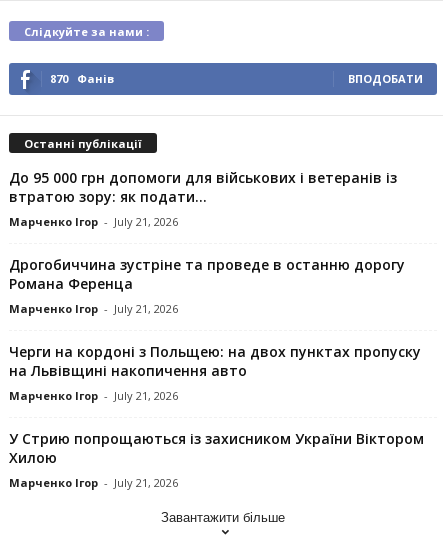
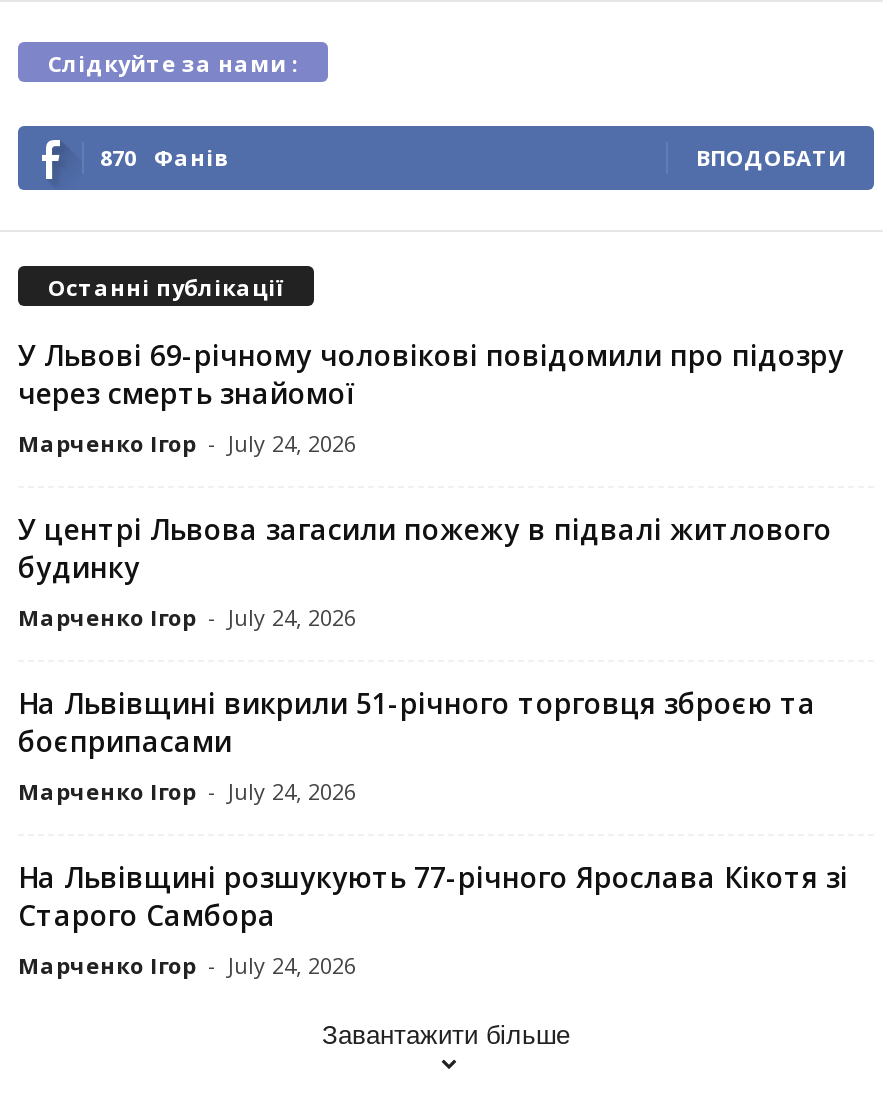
[9,168,397,229] До 95 000 грн допомоги для військових і ветеранів із | втратою зору: як подати... | Марченко Ігор - July 21, 2026 -> [18,336,844,458] У Львові 69-річному чоловікові повідомили про підозру | через смерть знайомої | Марченко Ігор - July 24, 2026
[9,255,405,316] Дрогобиччина зустріне та проведе в останню дорогу | Романа Ференца | Марченко Ігор - July 21, 2026 -> [18,510,832,632] У центрі Львова загасили пожежу в підвалі житлового | будинку | Марченко Ігор - July 24, 2026
[9,342,421,403] Черги на кордоні з Польщею: на двох пунктах пропуску | на Львівщині накопичення авто | Марченко Ігор - July 21, 2026 -> [18,684,816,806] На Львівщині викрили 51-річного торговця зброєю та | боєприпасами | Марченко Ігор - July 24, 2026
[9,429,424,490] У Стрию попрощаються із захисником України Віктором | Хилою | Марченко Ігор - July 21, 2026 -> [18,858,848,980] На Львівщині розшукують 77-річного Ярослава Кікотя зі | Старого Самбора | Марченко Ігор - July 24, 2026

